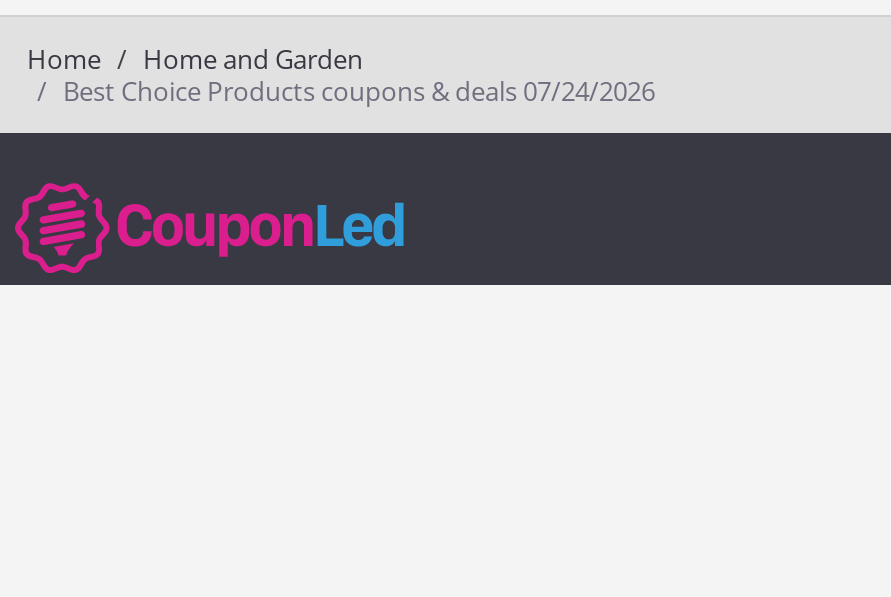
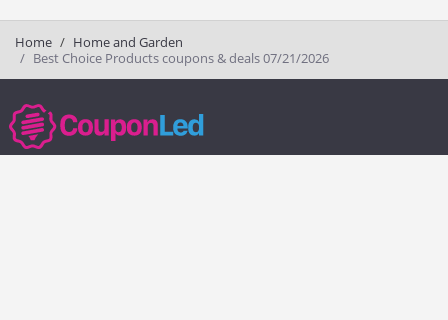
[63,73,655,109] Best Choice Products coupons & deals 07/24/2026 -> [33,49,329,67] Best Choice Products coupons & deals 07/21/2026

